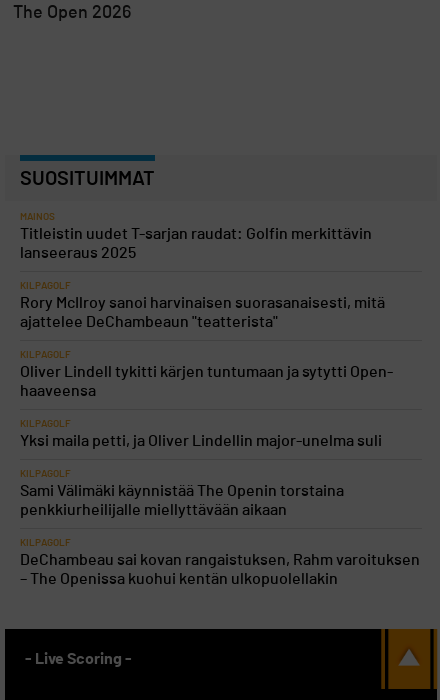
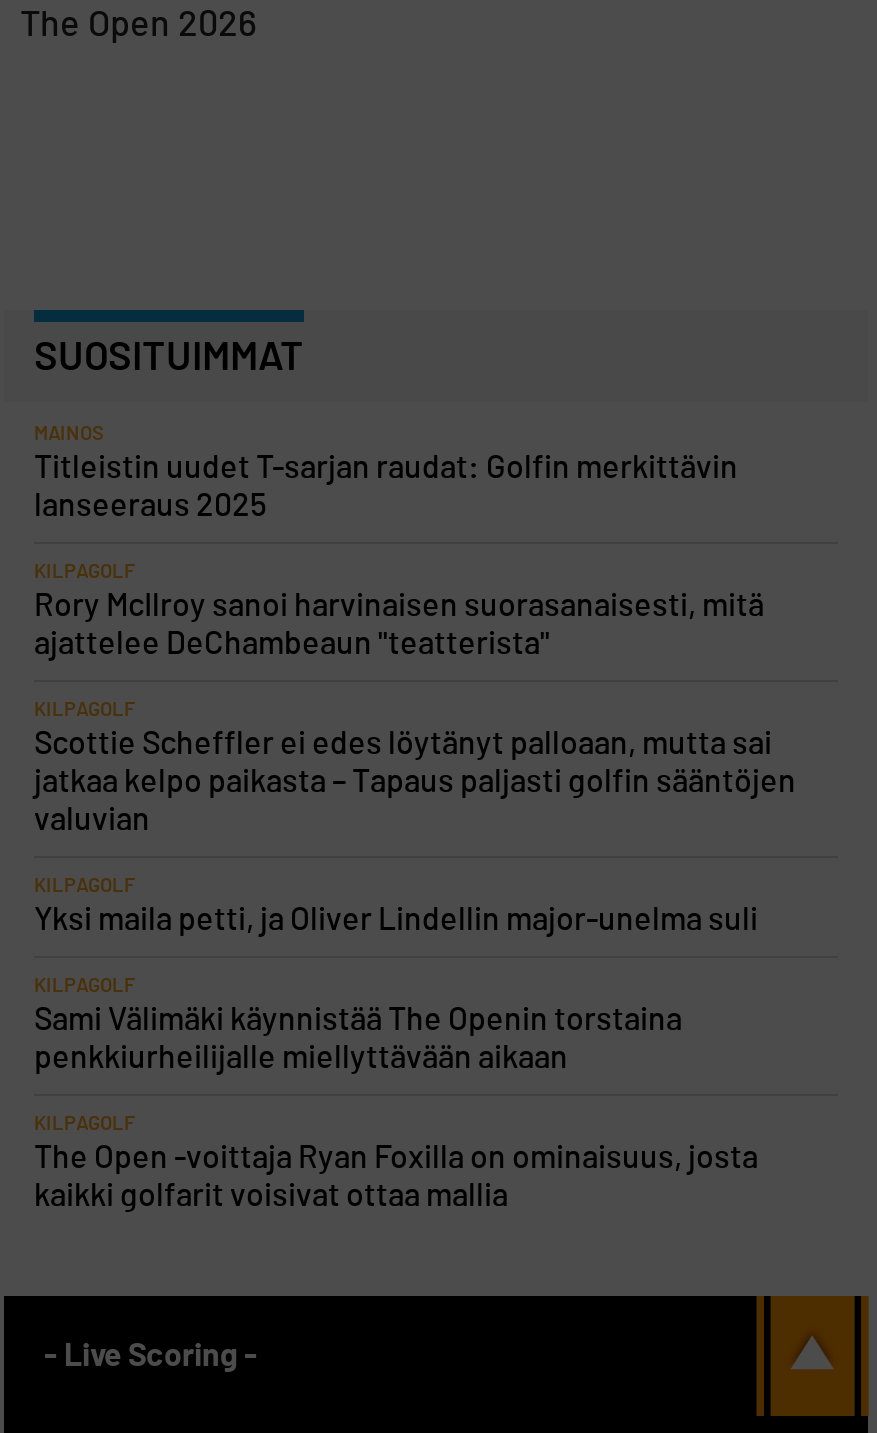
[20,364,393,399] Oliver Lindell tykitti kärjen tuntumaan ja sytytti Open- | haaveensa -> [34,729,796,837] Scottie Scheffler ei edes löytänyt palloaan, mutta sai | jatkaa kelpo paikasta – Tapaus paljasti golfin sääntöjen | valuvian
[20,552,420,587] DeChambeau sai kovan rangaistuksen, Rahm varoituksen | – The Openissa kuohui kentän ulkopuolellakin -> [34,1143,758,1213] The Open -voittaja Ryan Foxilla on ominaisuus, josta | kaikki golfarit voisivat ottaa mallia

